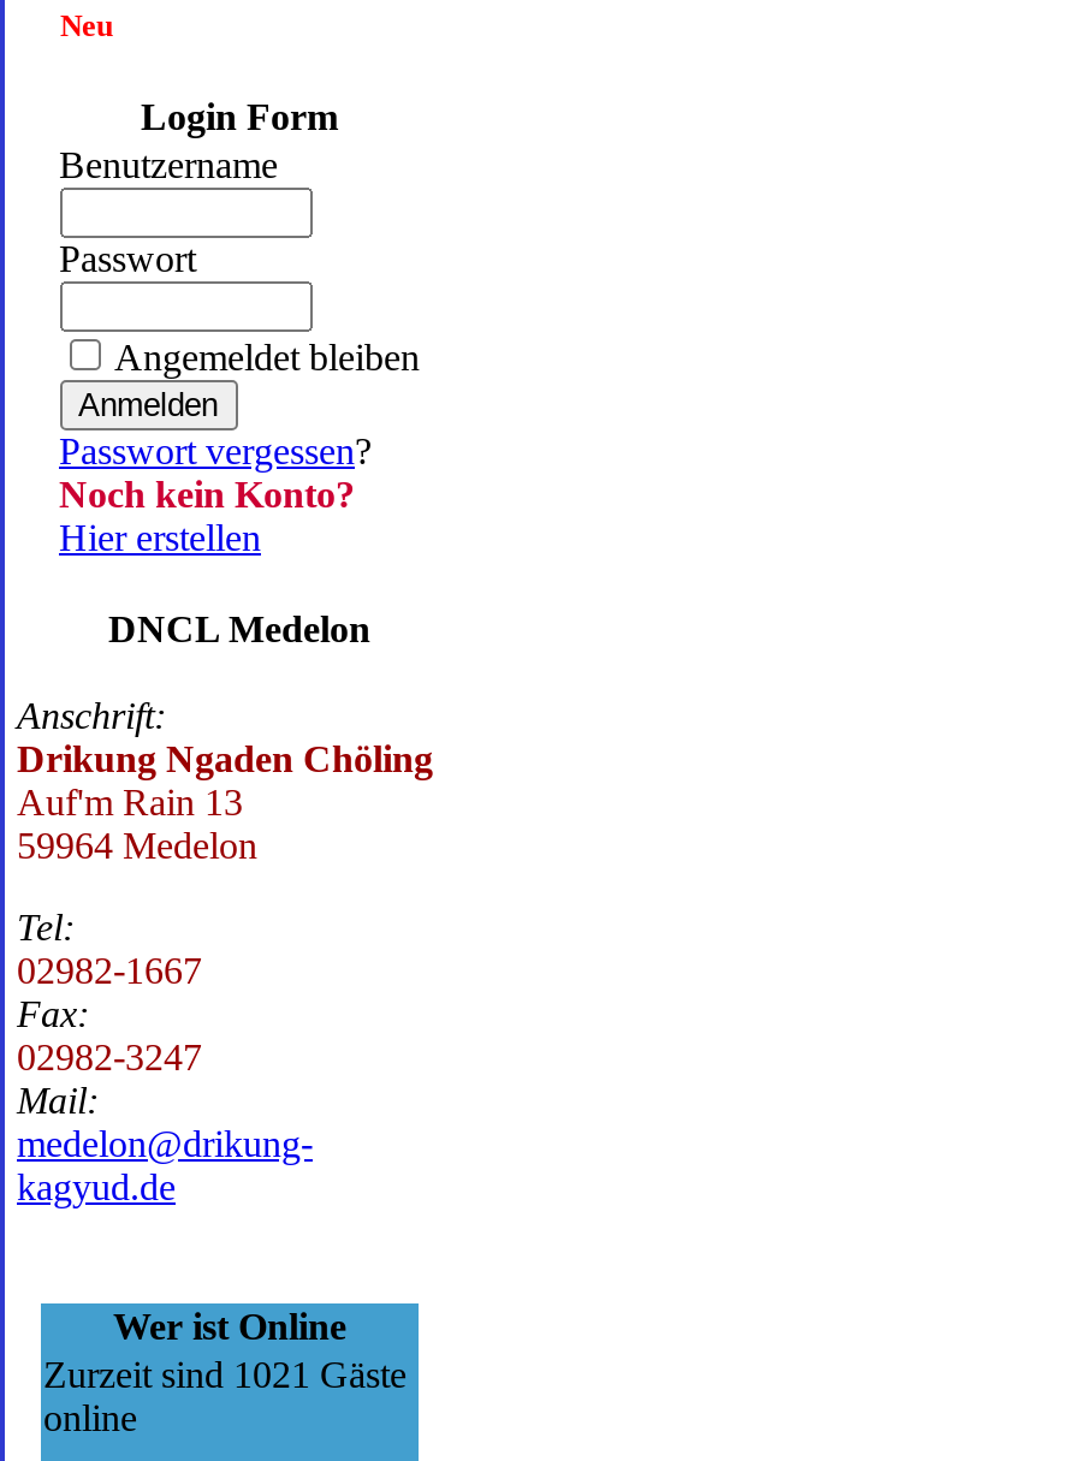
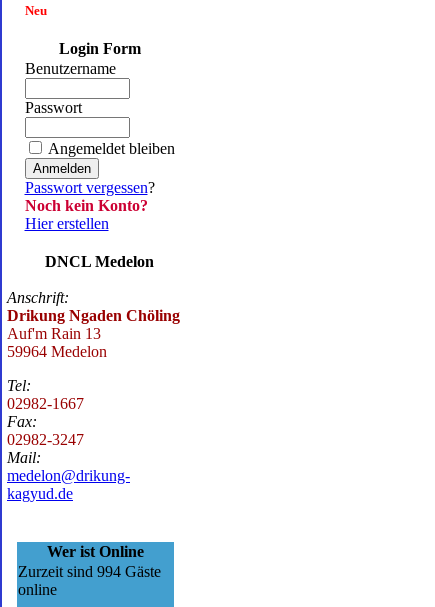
[43,1354,407,1395] Zurzeit sind 1021 Gäste -> [18,563,161,580] Zurzeit sind 994 Gäste

